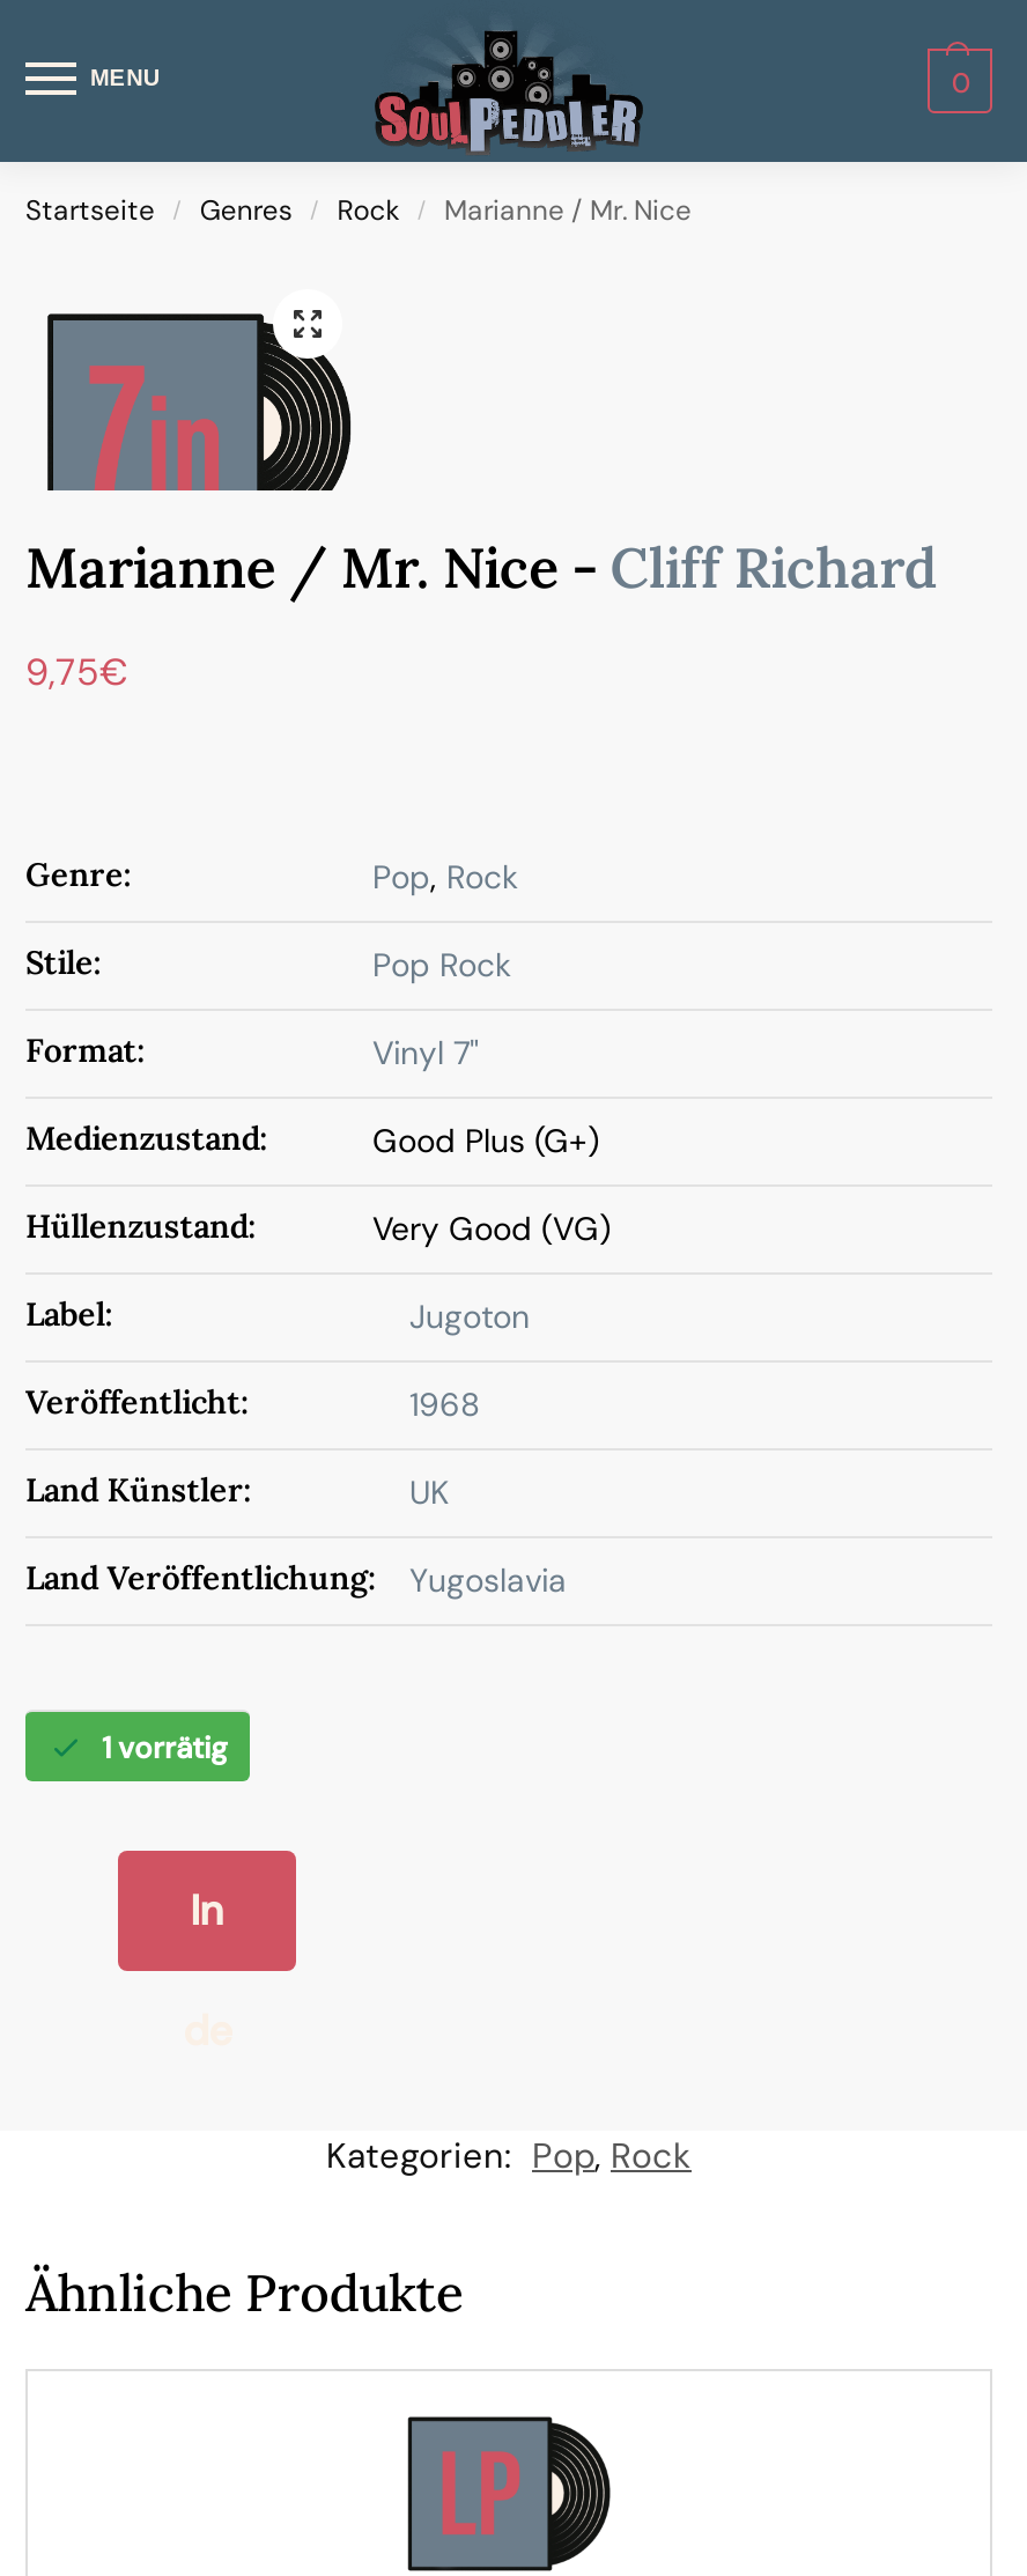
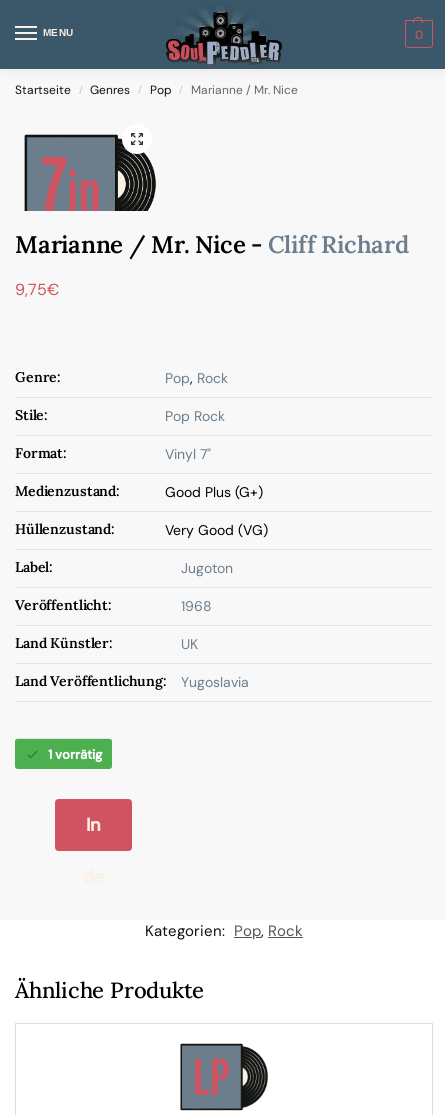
[25,192,692,229] Startseite / Genres / Rock / Marianne / Mr. Nice -> [15,82,298,98] Startseite / Genres / Pop / Marianne / Mr. Nice

